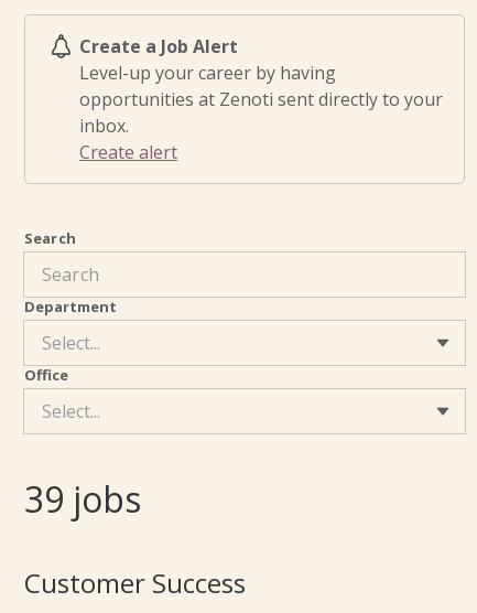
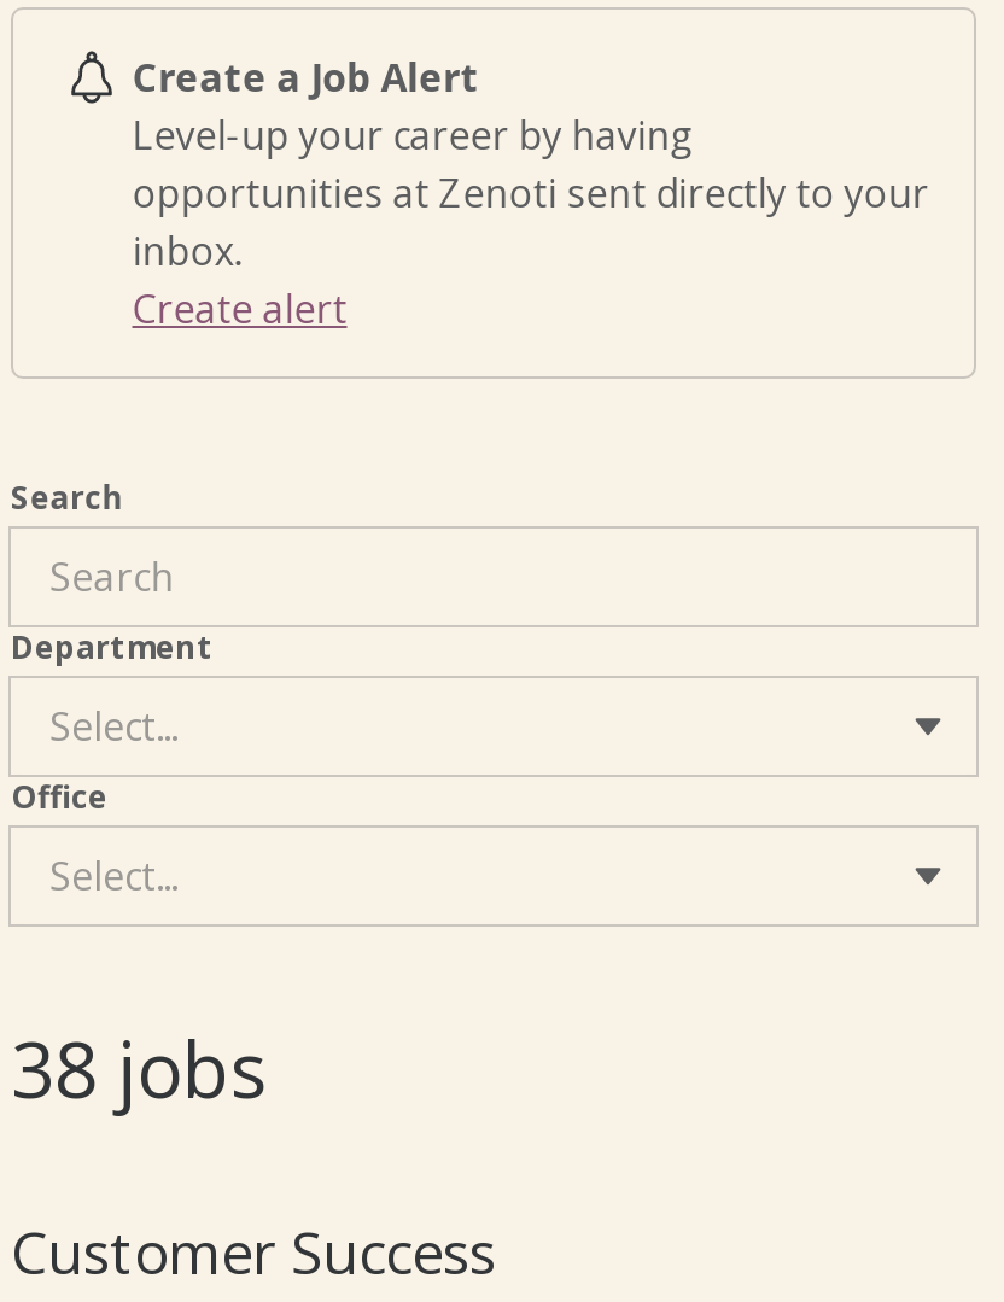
[24,475,141,523] 39 jobs -> [11,1016,267,1120] 38 jobs

